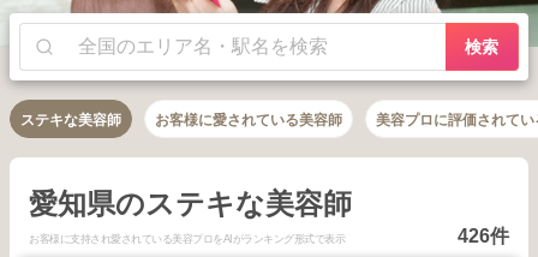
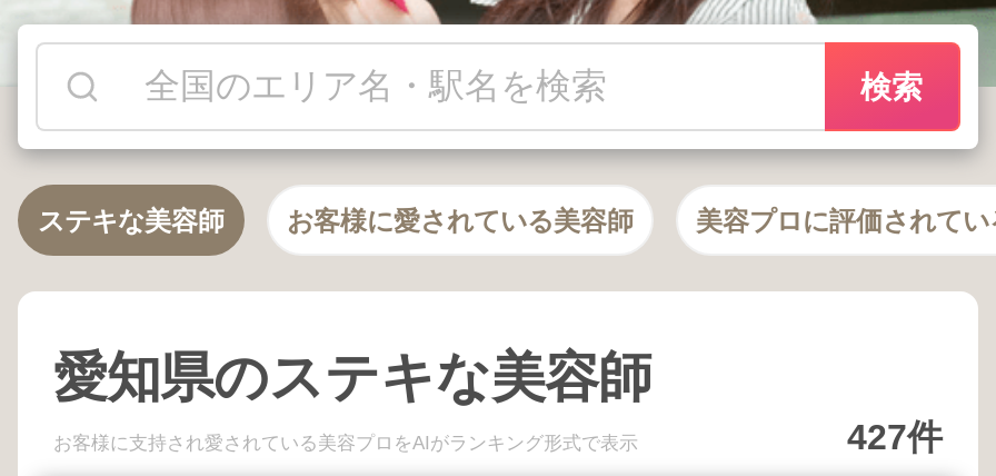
[458,226,509,246] 426件 -> [847,418,943,456] 427件

